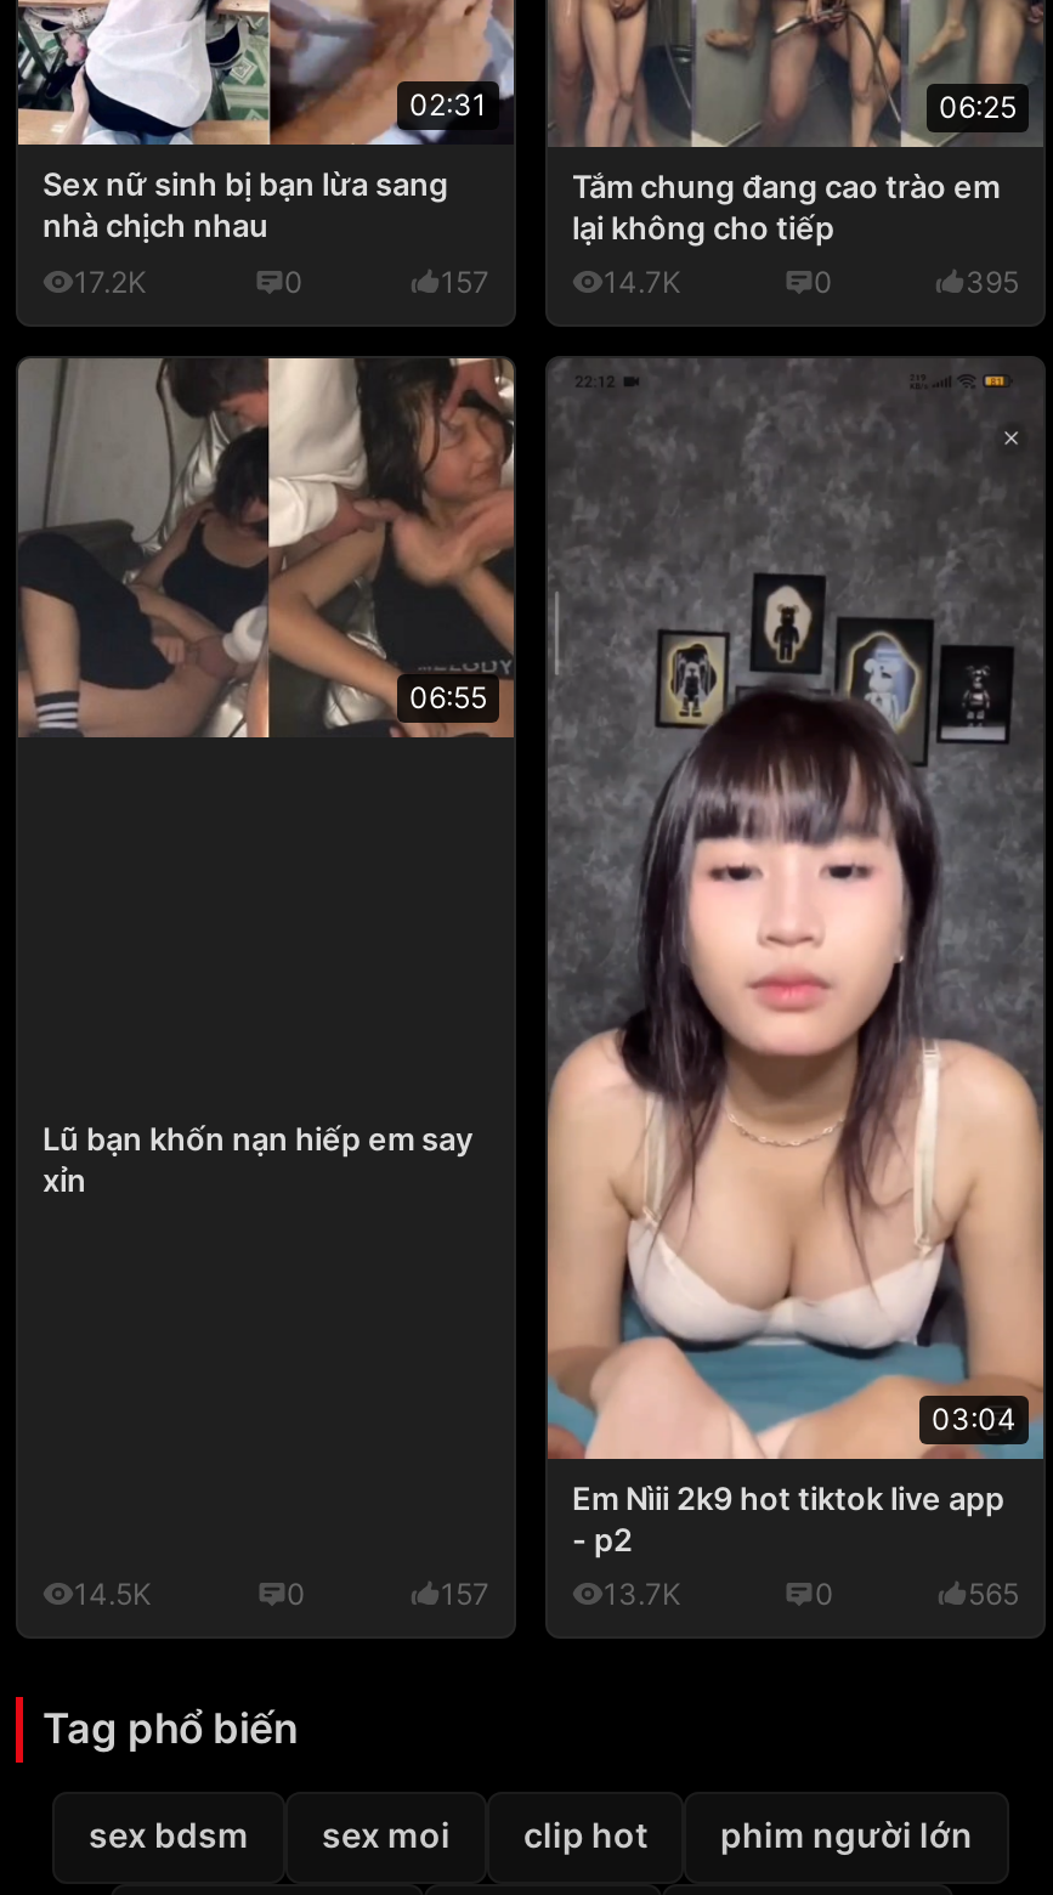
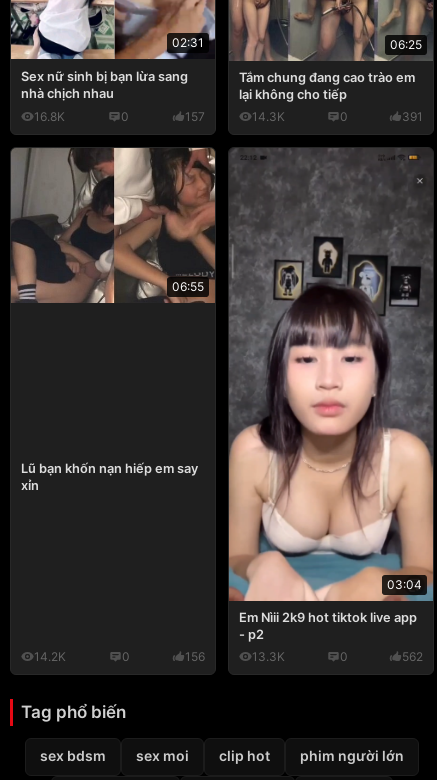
[74,264,147,301] 17.2K -> [34,109,65,124] 16.8K
[604,264,681,301] 14.7K -> [252,109,285,124] 14.3K
[966,264,1019,301] 395 -> [402,109,423,124] 391
[74,1577,152,1613] 14.5K -> [34,649,66,664] 14.2K
[441,1577,489,1613] 157 -> [185,649,205,664] 156
[604,1577,681,1613] 13.7K -> [252,649,285,664] 13.3K
[968,1577,1019,1613] 565 -> [402,649,423,664] 562

